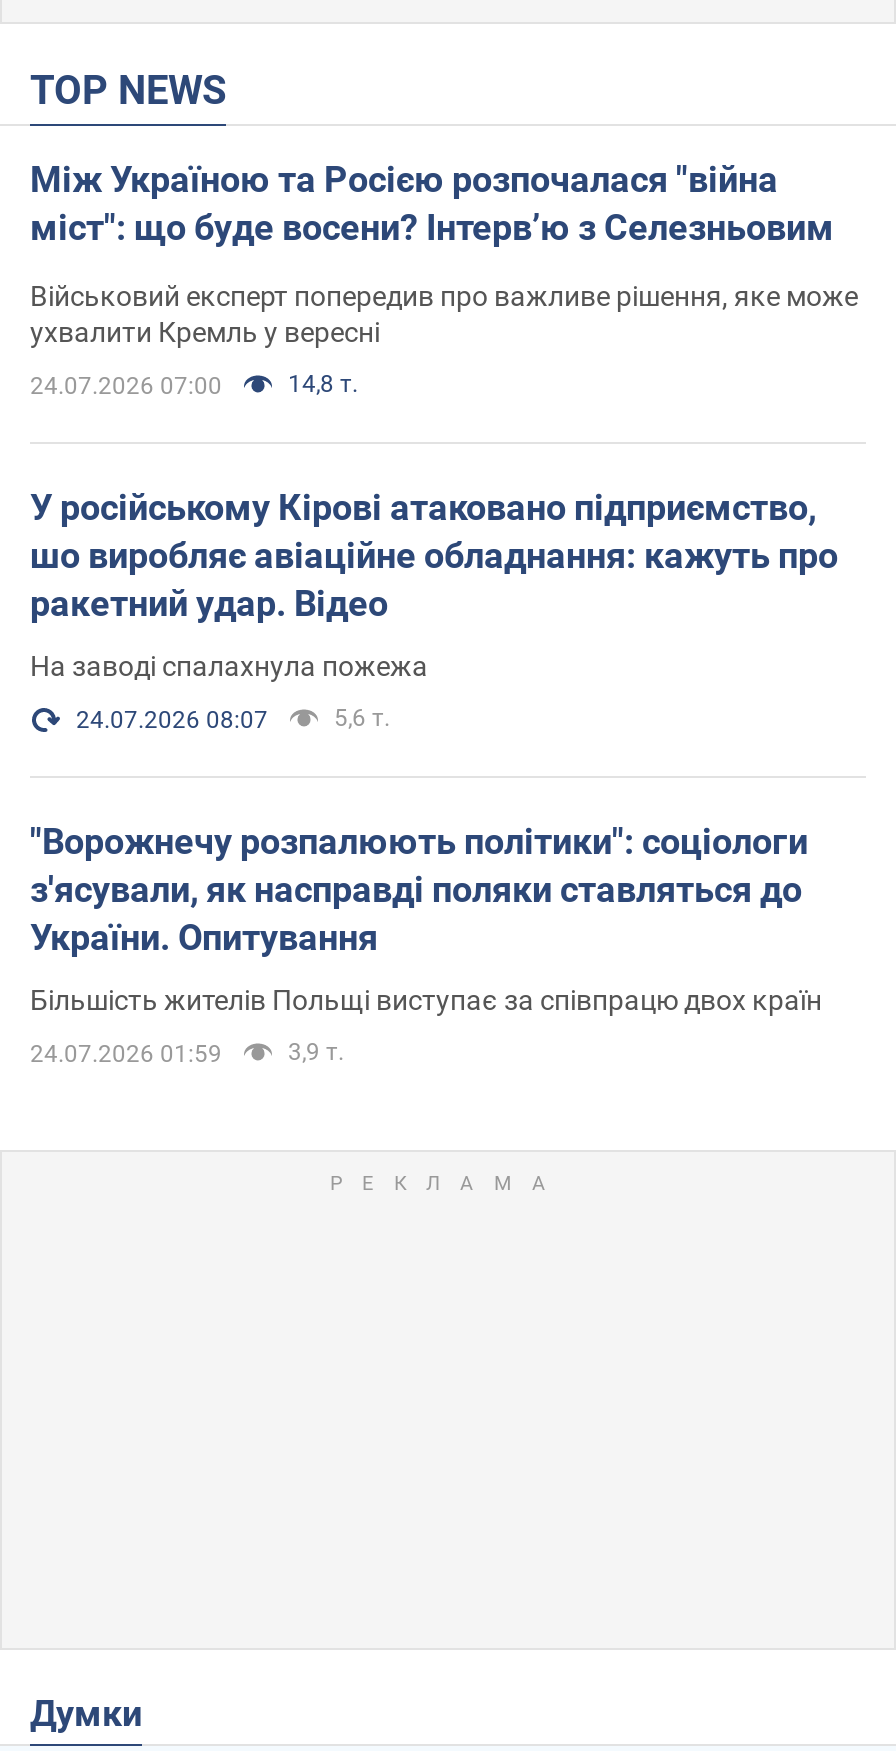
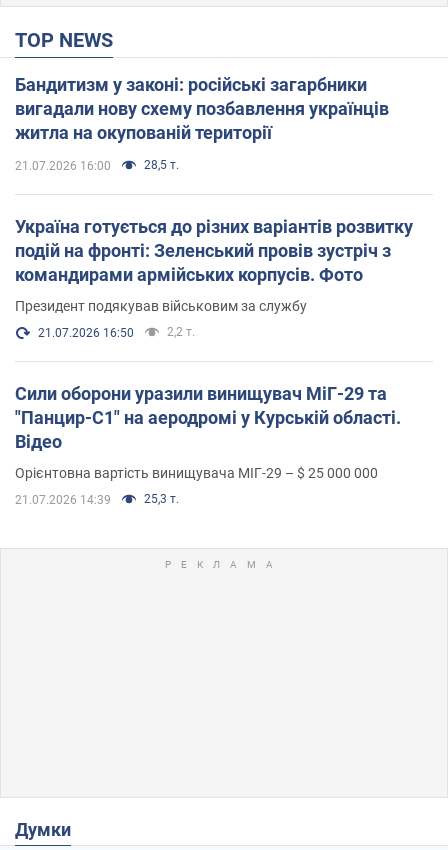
[30,157,858,1067] Між Україною та Росією розпочалася "війна | міст": що буде восени? Інтерв’ю з Селезньовим | Військовий експерт попередив про важливе рішення, яке може | ухвалити Кремль у вересні | 24.07.2026 07:00 | 14,8 т. | У російському Кірові атаковано підприємство, | шо виробляє авіаційне обладнання: кажуть про | ракетний удар. Відео | На заводі спалахнула пожежа | 24.07.2026 08:07 | 5,6 т. | "Ворожнечу розпалюють політики": соціологи | з'ясували, як насправді поляки ставляться до | України. Опитування | Більшість жителів Польщі виступає за співпрацю двох країн | 24.07.2026 01:59 | 3,9 т. -> [15,73,413,506] Бандитизм у законі: російські загарбники | вигадали нову схему позбавлення українців | житла на окупованій території | 21.07.2026 16:00 | 28,5 т. | Україна готується до різних варіантів розвитку | подій на фронті: Зеленський провів зустріч з | командирами армійських корпусів. Фото | Президент подякував військовим за службу | 21.07.2026 16:50 | 2,2 т. | Сили оборони уразили винищувач МіГ-29 та | "Панцир-С1" на аеродромі у Курській області. | Відео | Орієнтовна вартість винищувача МІГ-29 – $ 25 000 000 | 21.07.2026 14:39 | 25,3 т.

